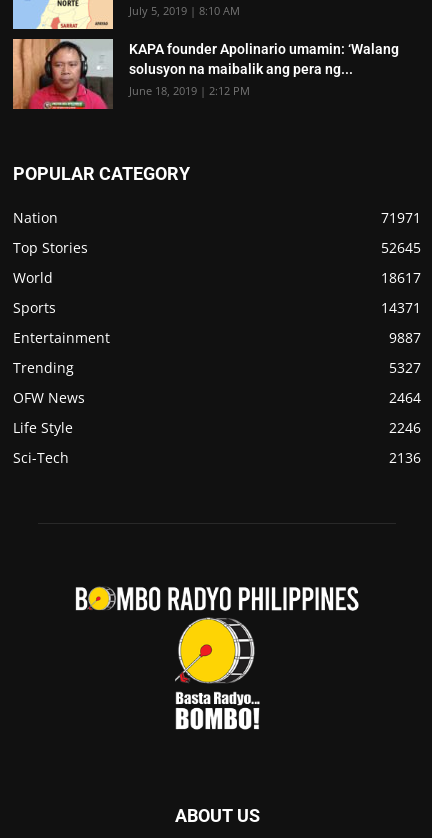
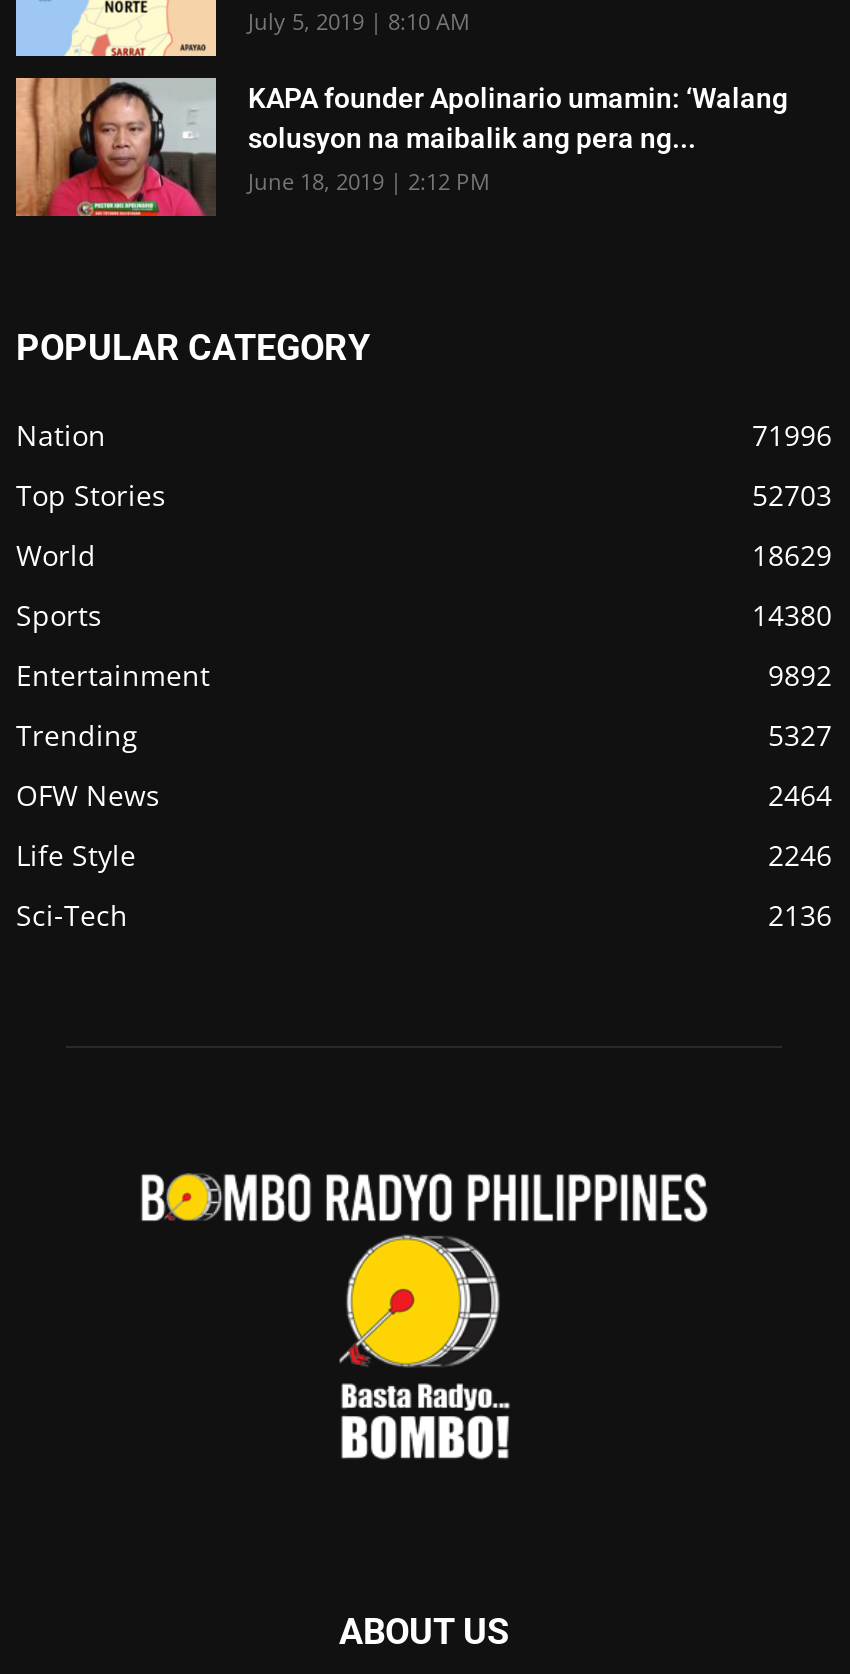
[381,208,421,227] 71971 -> [752,417,832,455] 71996
[381,238,421,257] 52645 -> [752,477,832,515] 52703
[381,268,421,287] 18617 -> [752,537,832,575] 18629
[381,298,421,317] 14371 -> [752,597,832,635] 14380
[389,328,421,347] 9887 -> [768,657,832,695] 9892

